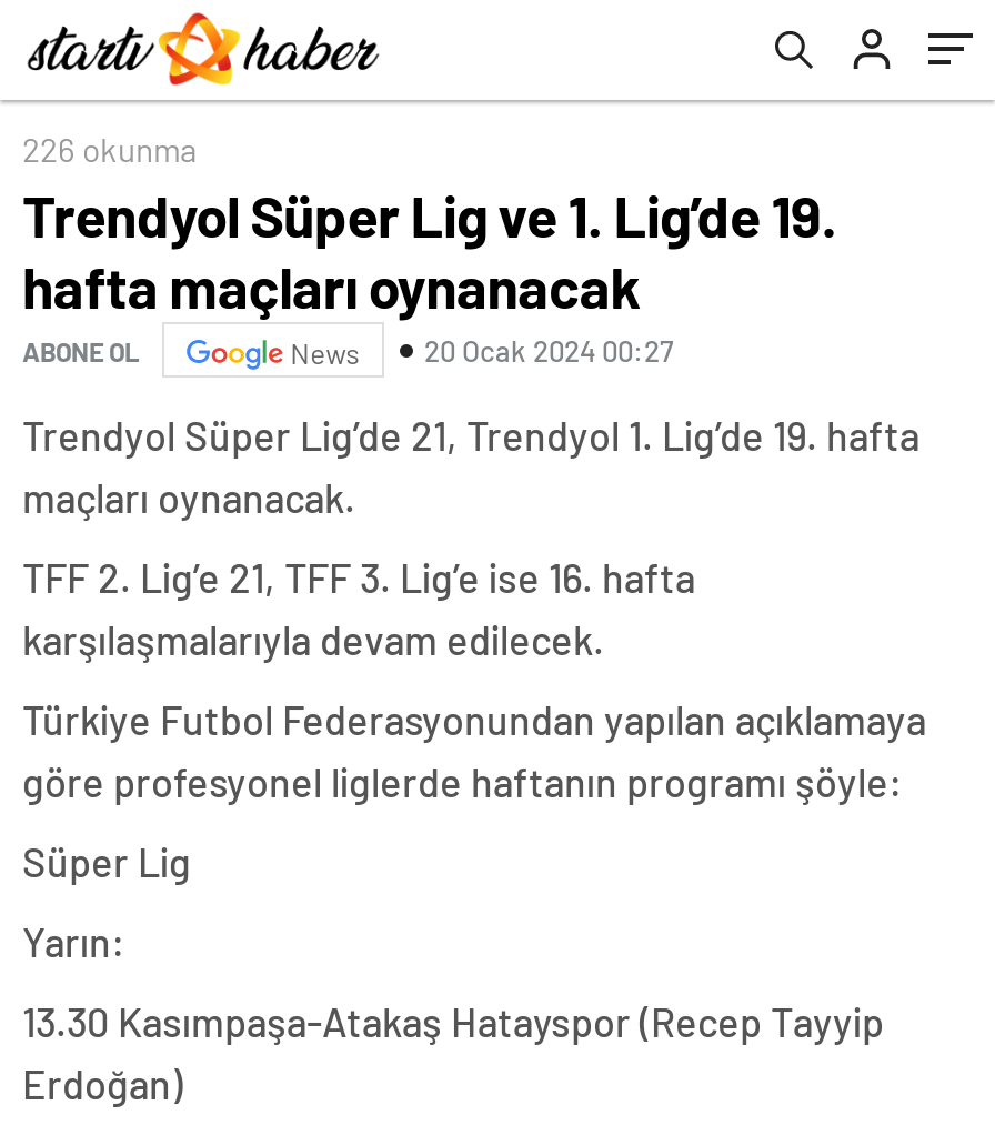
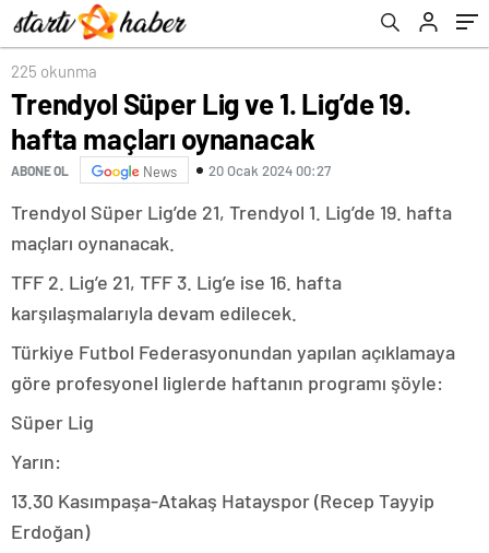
[22,129,198,169] 226 okunma -> [11,61,97,81] 225 okunma

